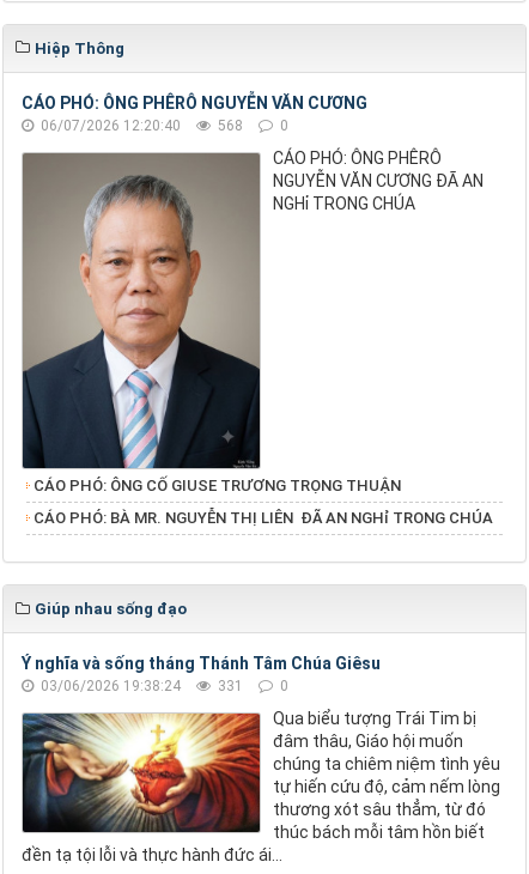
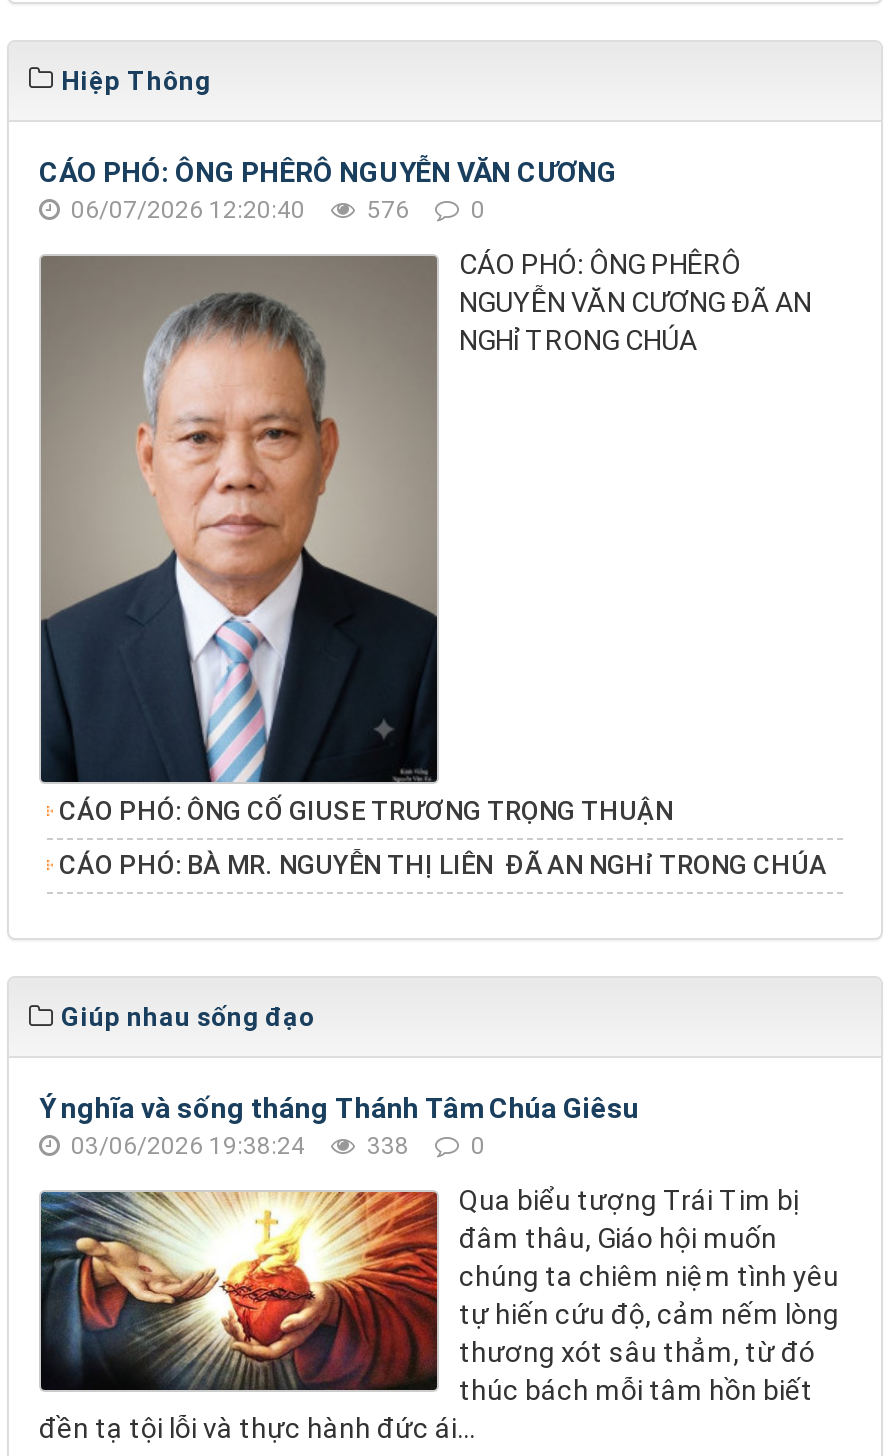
[37,117,288,134] 06/07/2026 12:20:40 568 0 -> [65,195,485,223] 06/07/2026 12:20:40 576 0
[37,678,288,695] 03/06/2026 19:38:24 331 0 -> [65,1132,485,1160] 03/06/2026 19:38:24 338 0

